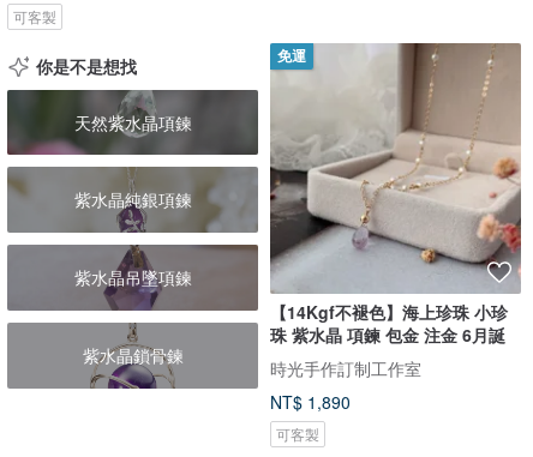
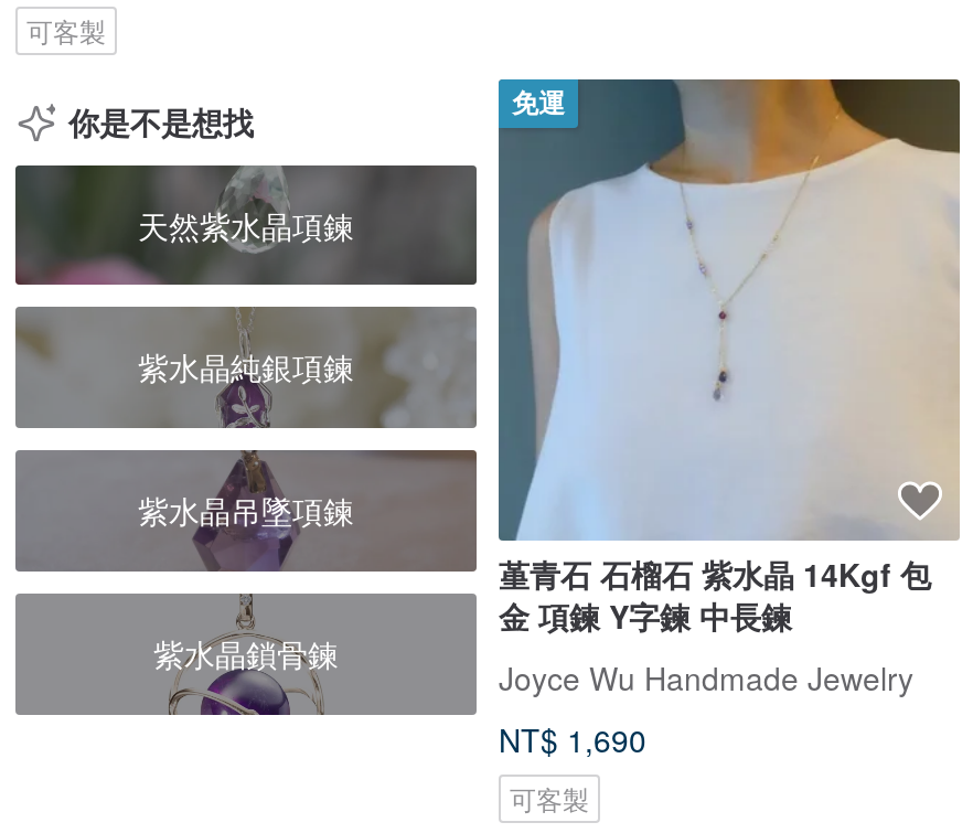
[269,42,522,414] [image] | 【14Kgf不褪色】海上珍珠 小珍 | 珠 紫水晶 項鍊 包金 注金 6月誕 | 時光手作訂制工作室 | NT$ 1,890 -> [496,77,962,762] [image] | 堇青石 石榴石 紫水晶 14Kgf 包 | 金 項鍊 Y字鍊 中長鍊 | Joyce Wu Handmade Jewelry | NT$ 1,690

